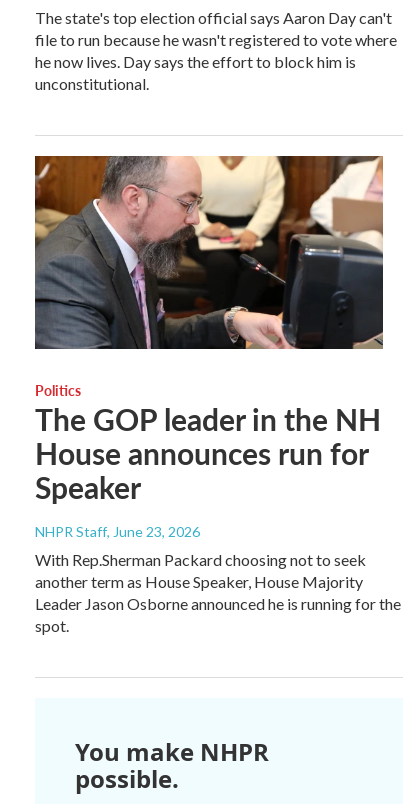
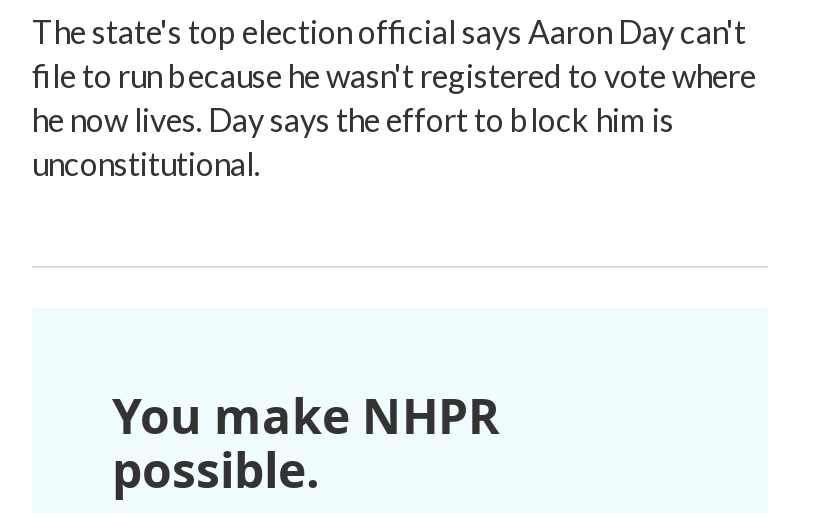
[34,155,401,635] [image] | Politics | The GOP leader in the NH | House announces run for | Speaker | NHPR Staff, June 23, 2026 | With Rep.Sherman Packard choosing not to seek | another term as House Speaker, House Majority | Leader Jason Osborne announced he is running for the | spot. -> none

